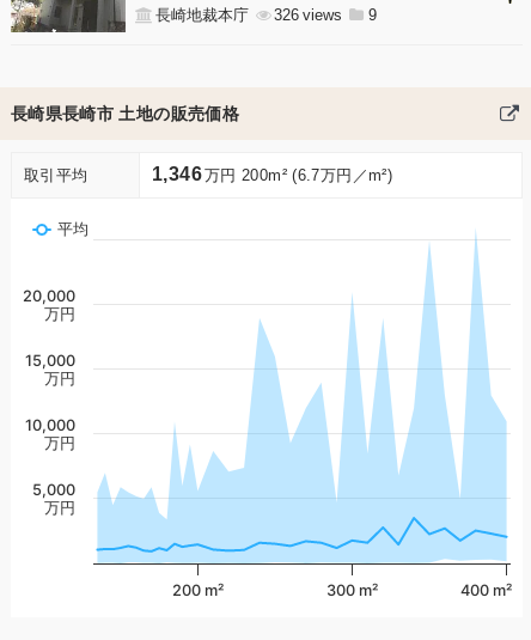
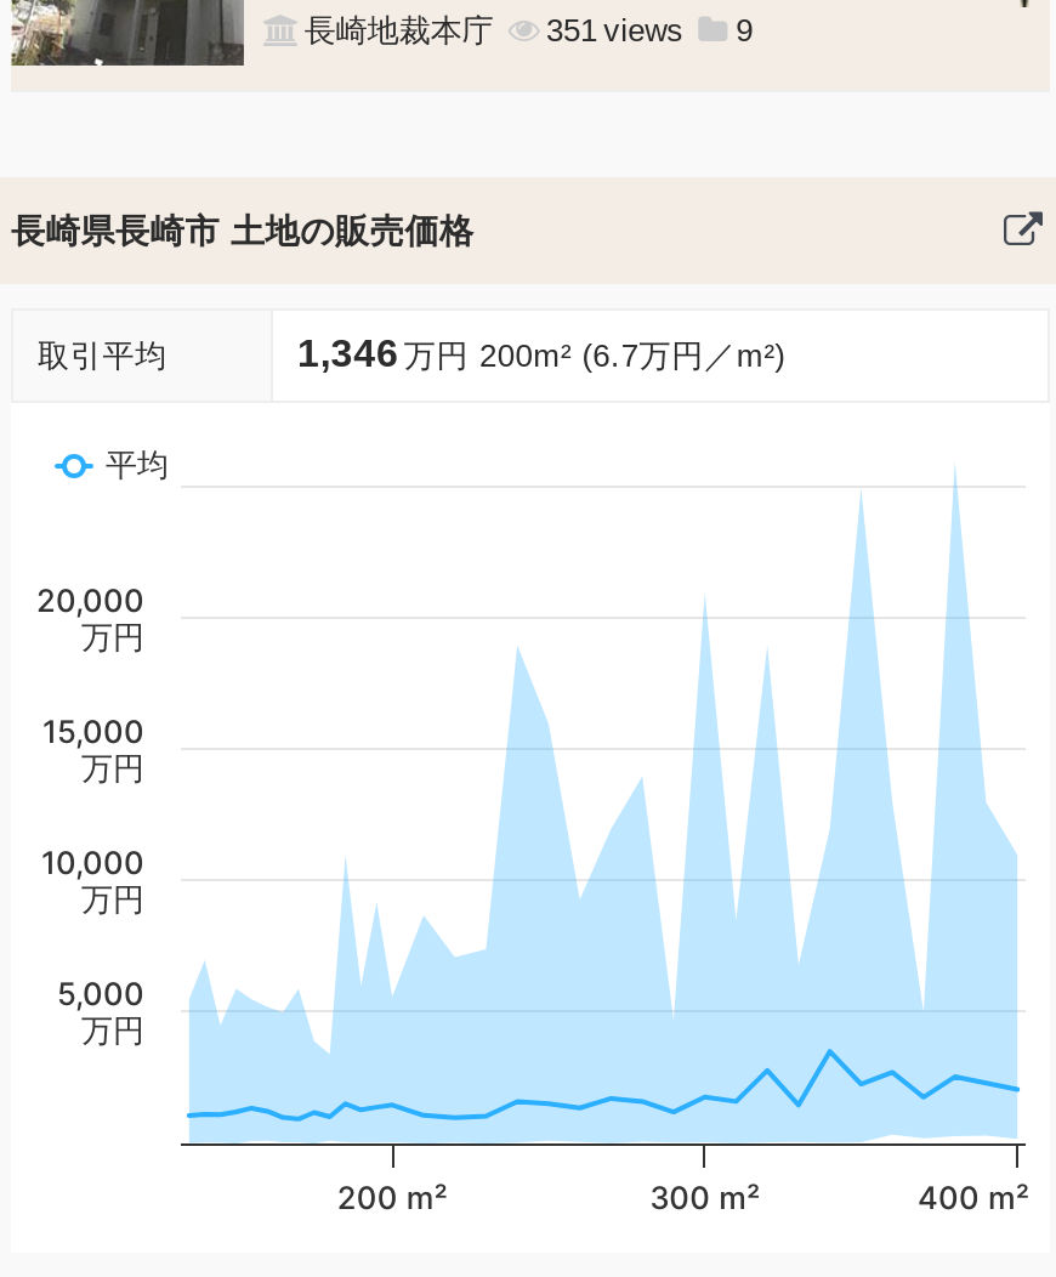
[155,6,300,24] 長崎地裁本庁 326 -> [304,12,597,49] 長崎地裁本庁 351

